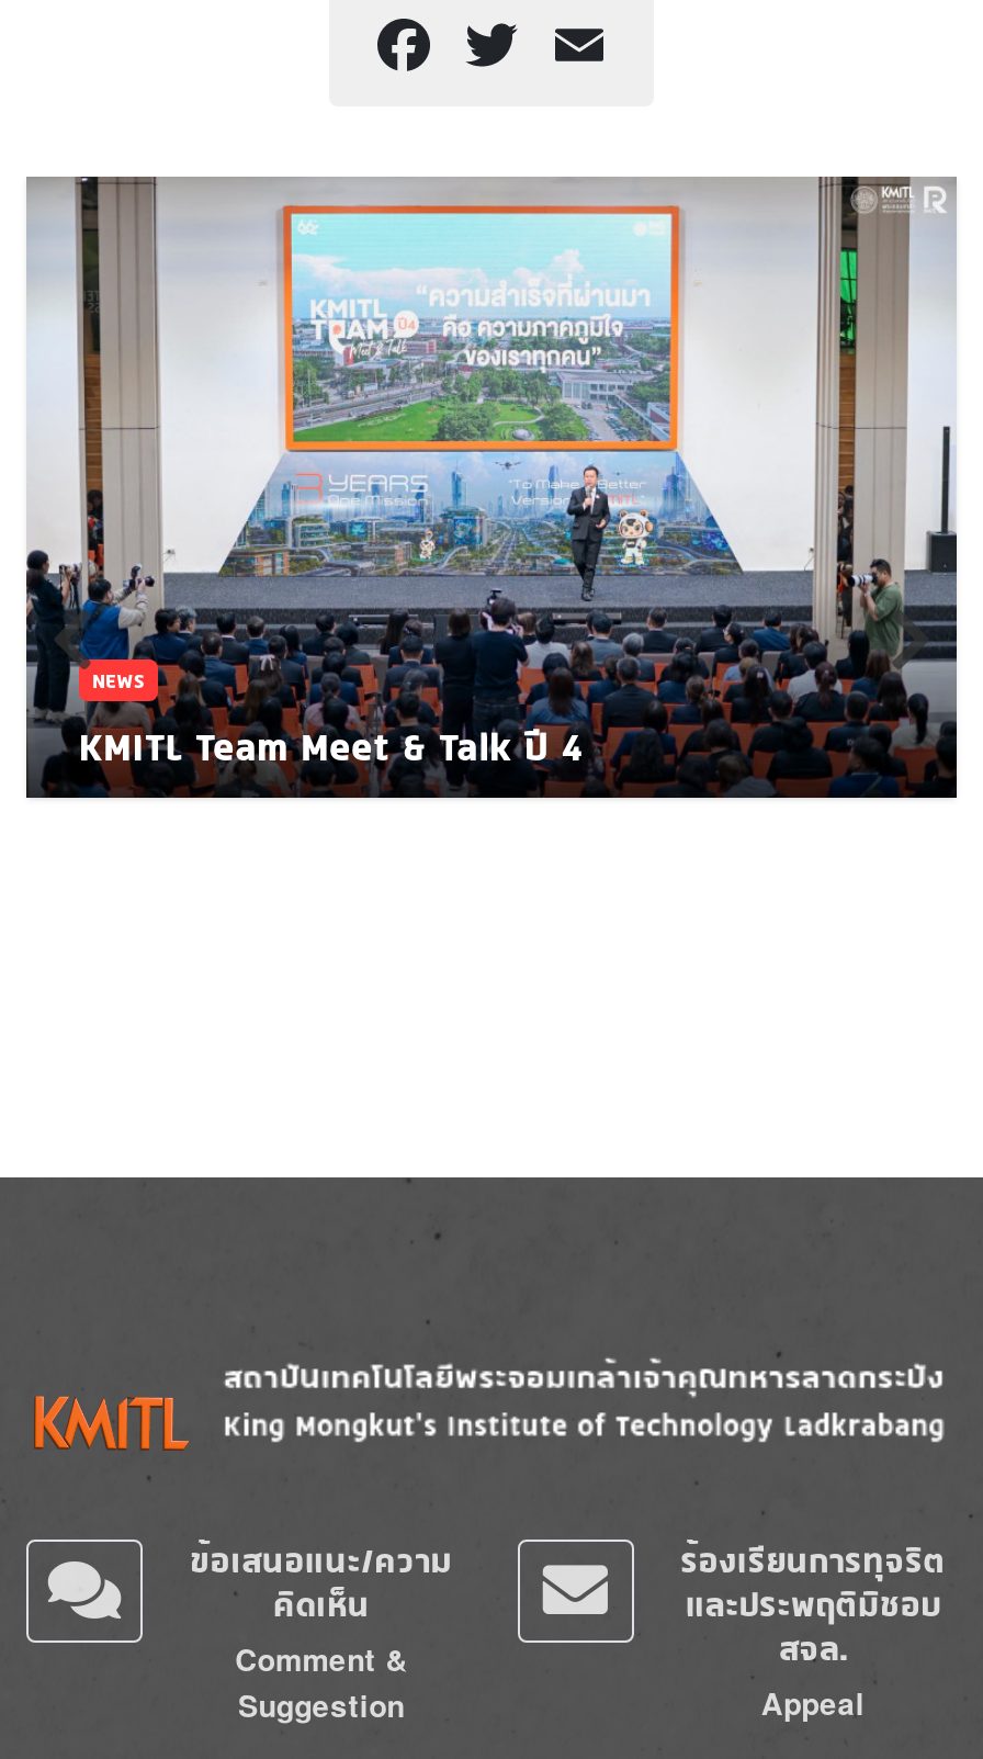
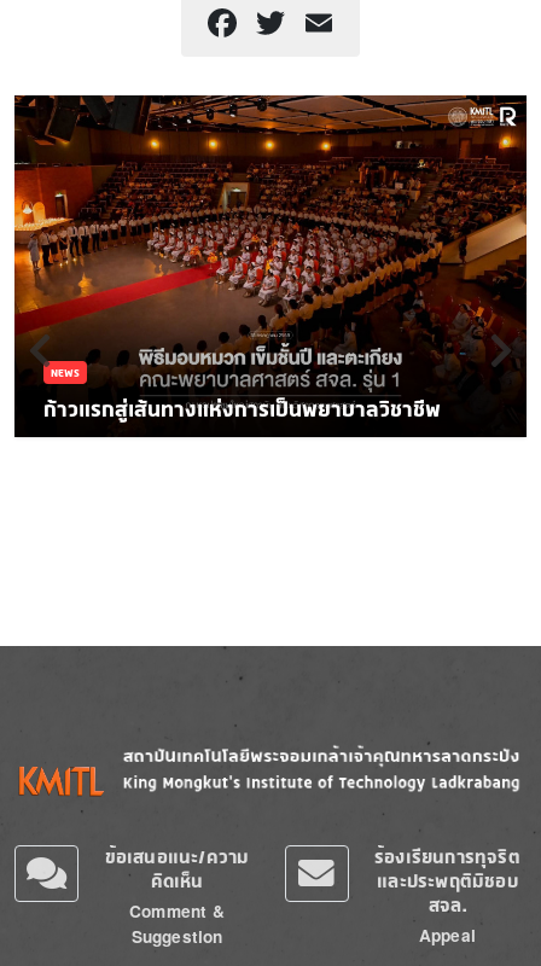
[24,174,959,798] [image] | KMITL Team Meet & Talk ปี 4 -> [13,94,528,437] [image] | ก้าวแรกสู่เส้นทางแห่งการเป็นพยาบาลวิชาชีพ

